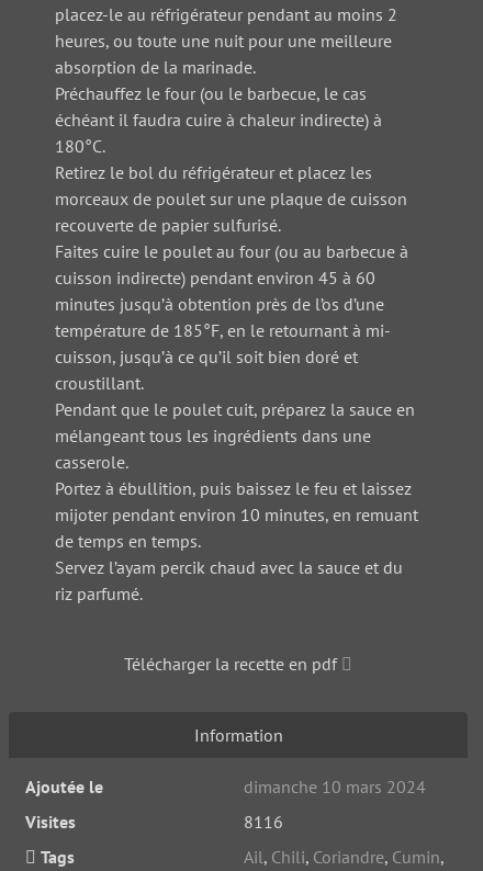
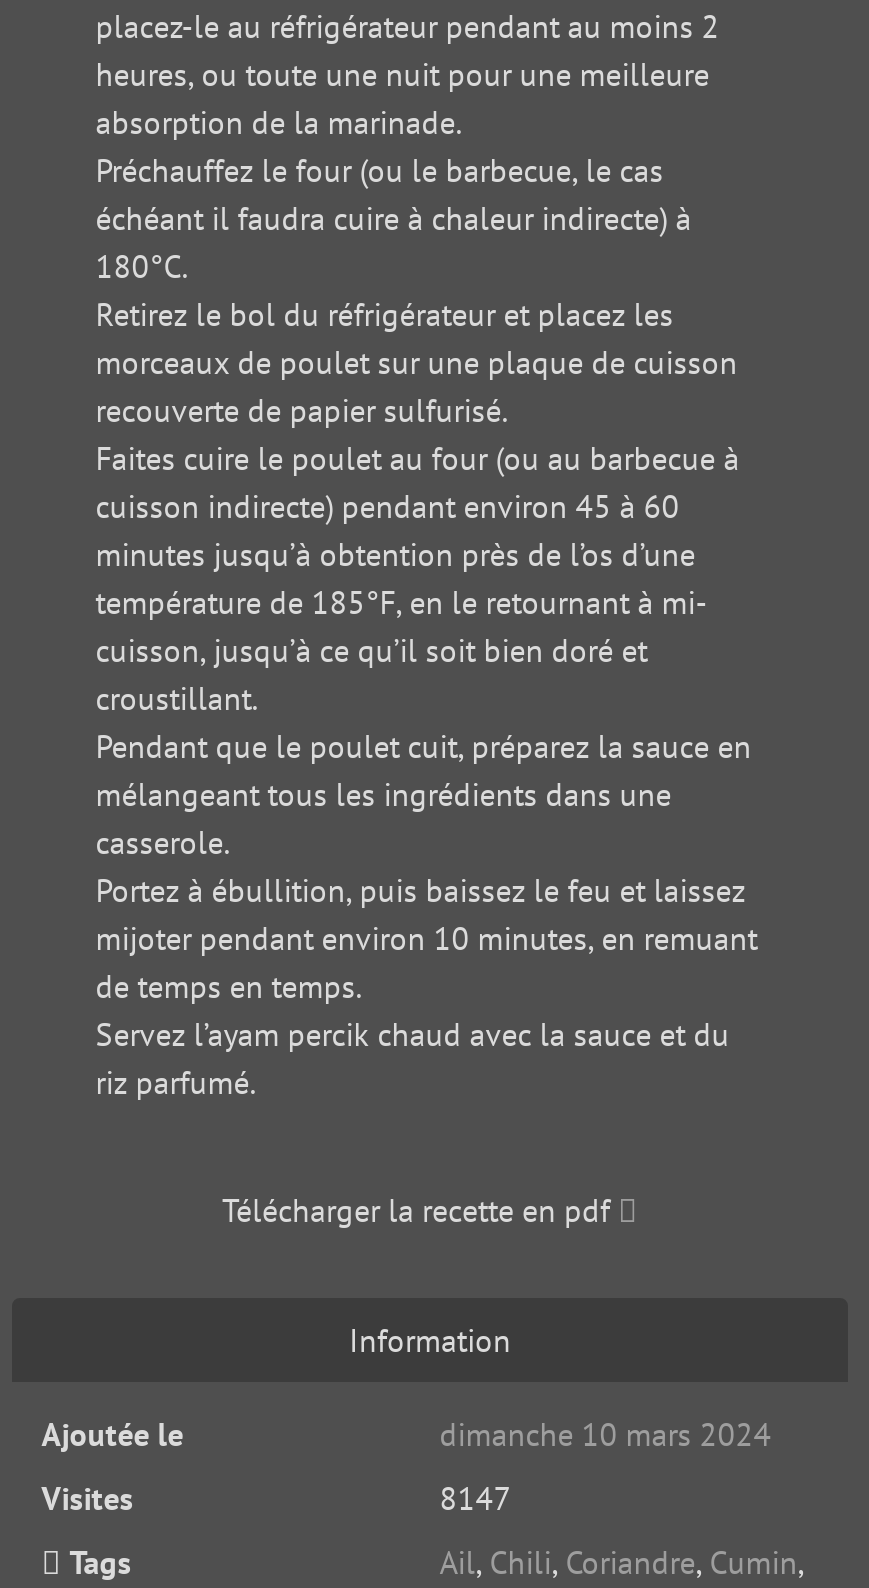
[243,810,283,832] 8116 -> [440,1477,512,1517] 8147

